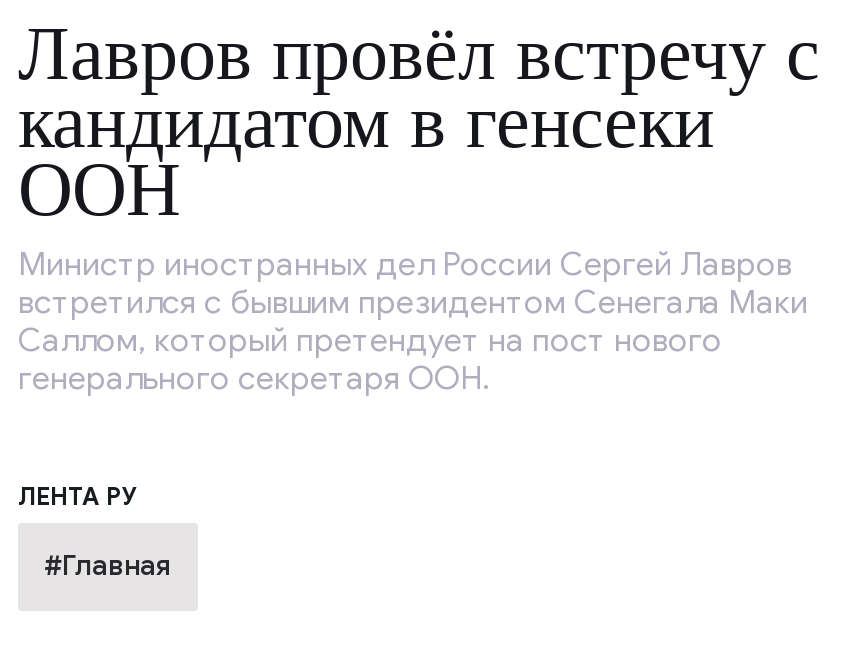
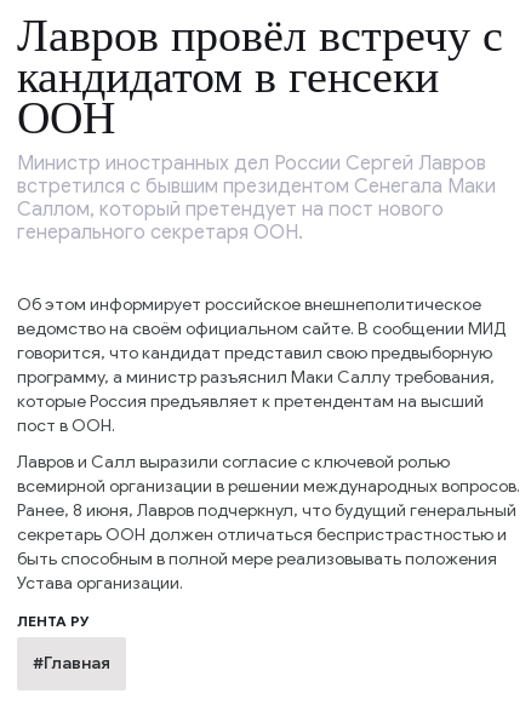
none -> [17,294,520,594] Об этом информирует российское внешнеполитическое | ведомство на своём официальном сайте. В сообщении МИД | говорится, что кандидат представил свою предвыборную | программу, а министр разъяснил Маки Саллу требования, | которые Россия предъявляет к претендентам на высший | пост в ООН. | Лавров и Салл выразили согласие с ключевой ролью | всемирной организации в решении международных вопросов. | Ранее, 8 июня, Лавров подчеркнул, что будущий генеральный | секретарь ООН должен отличаться беспристрастностью и | быть способным в полной мере реализовывать положения | Устава организации.

